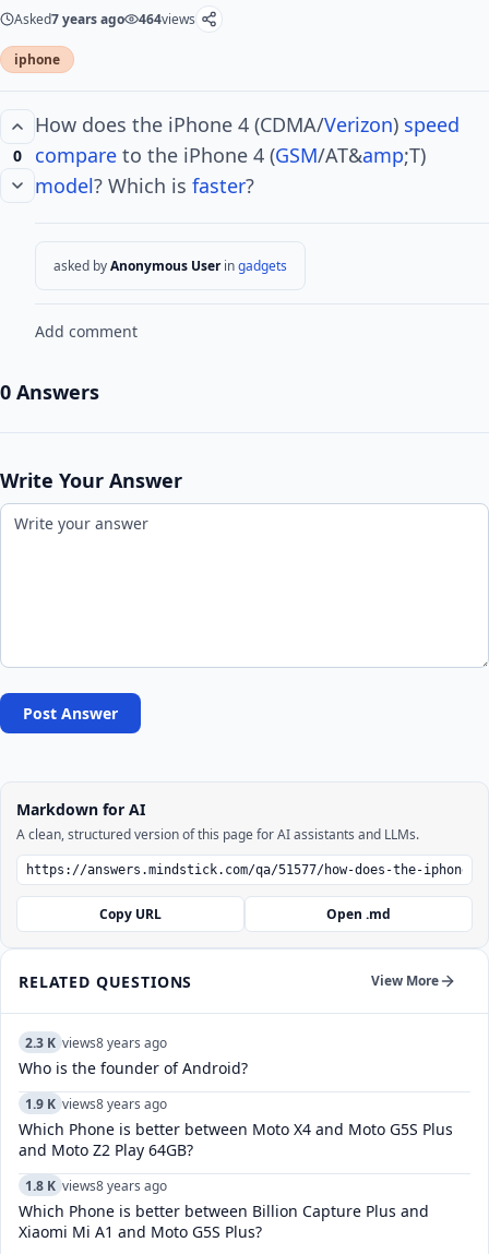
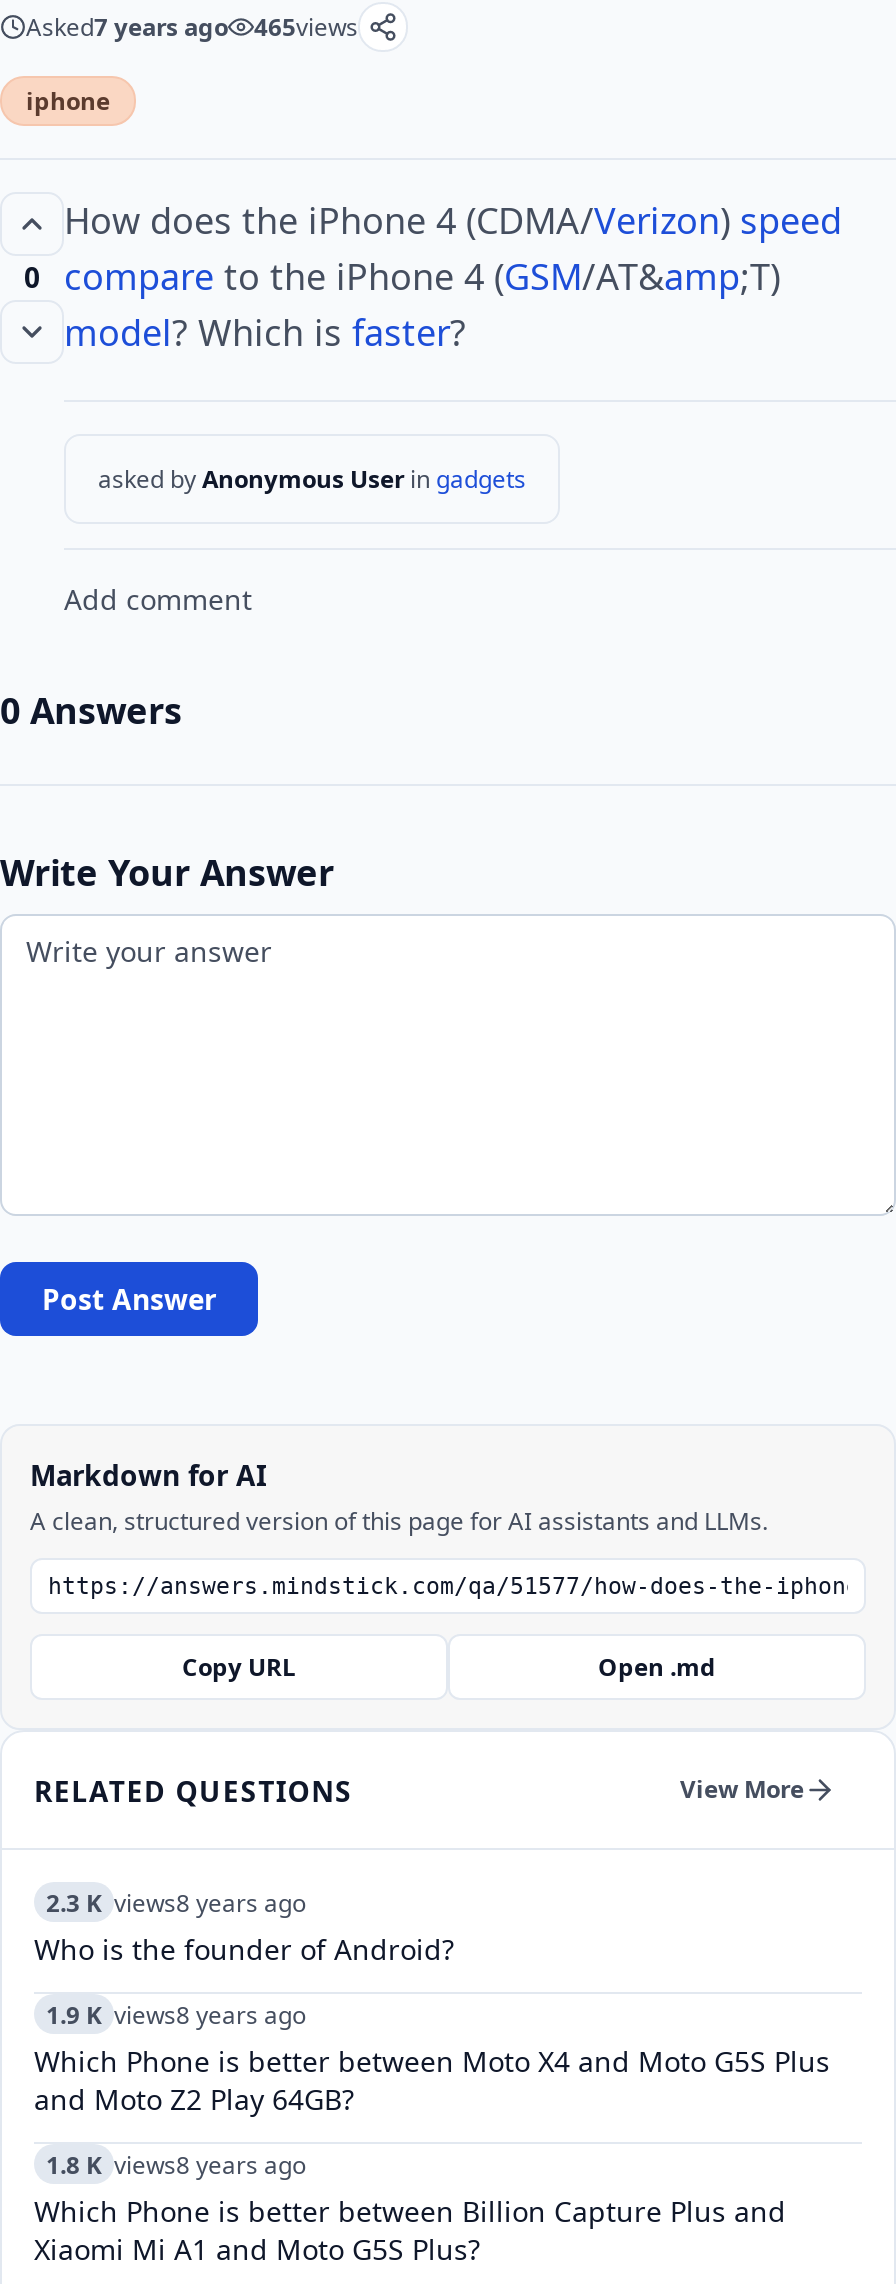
[14,10,195,28] Asked7 years ago 464views -> [26,10,358,44] Asked7 years ago 465views

